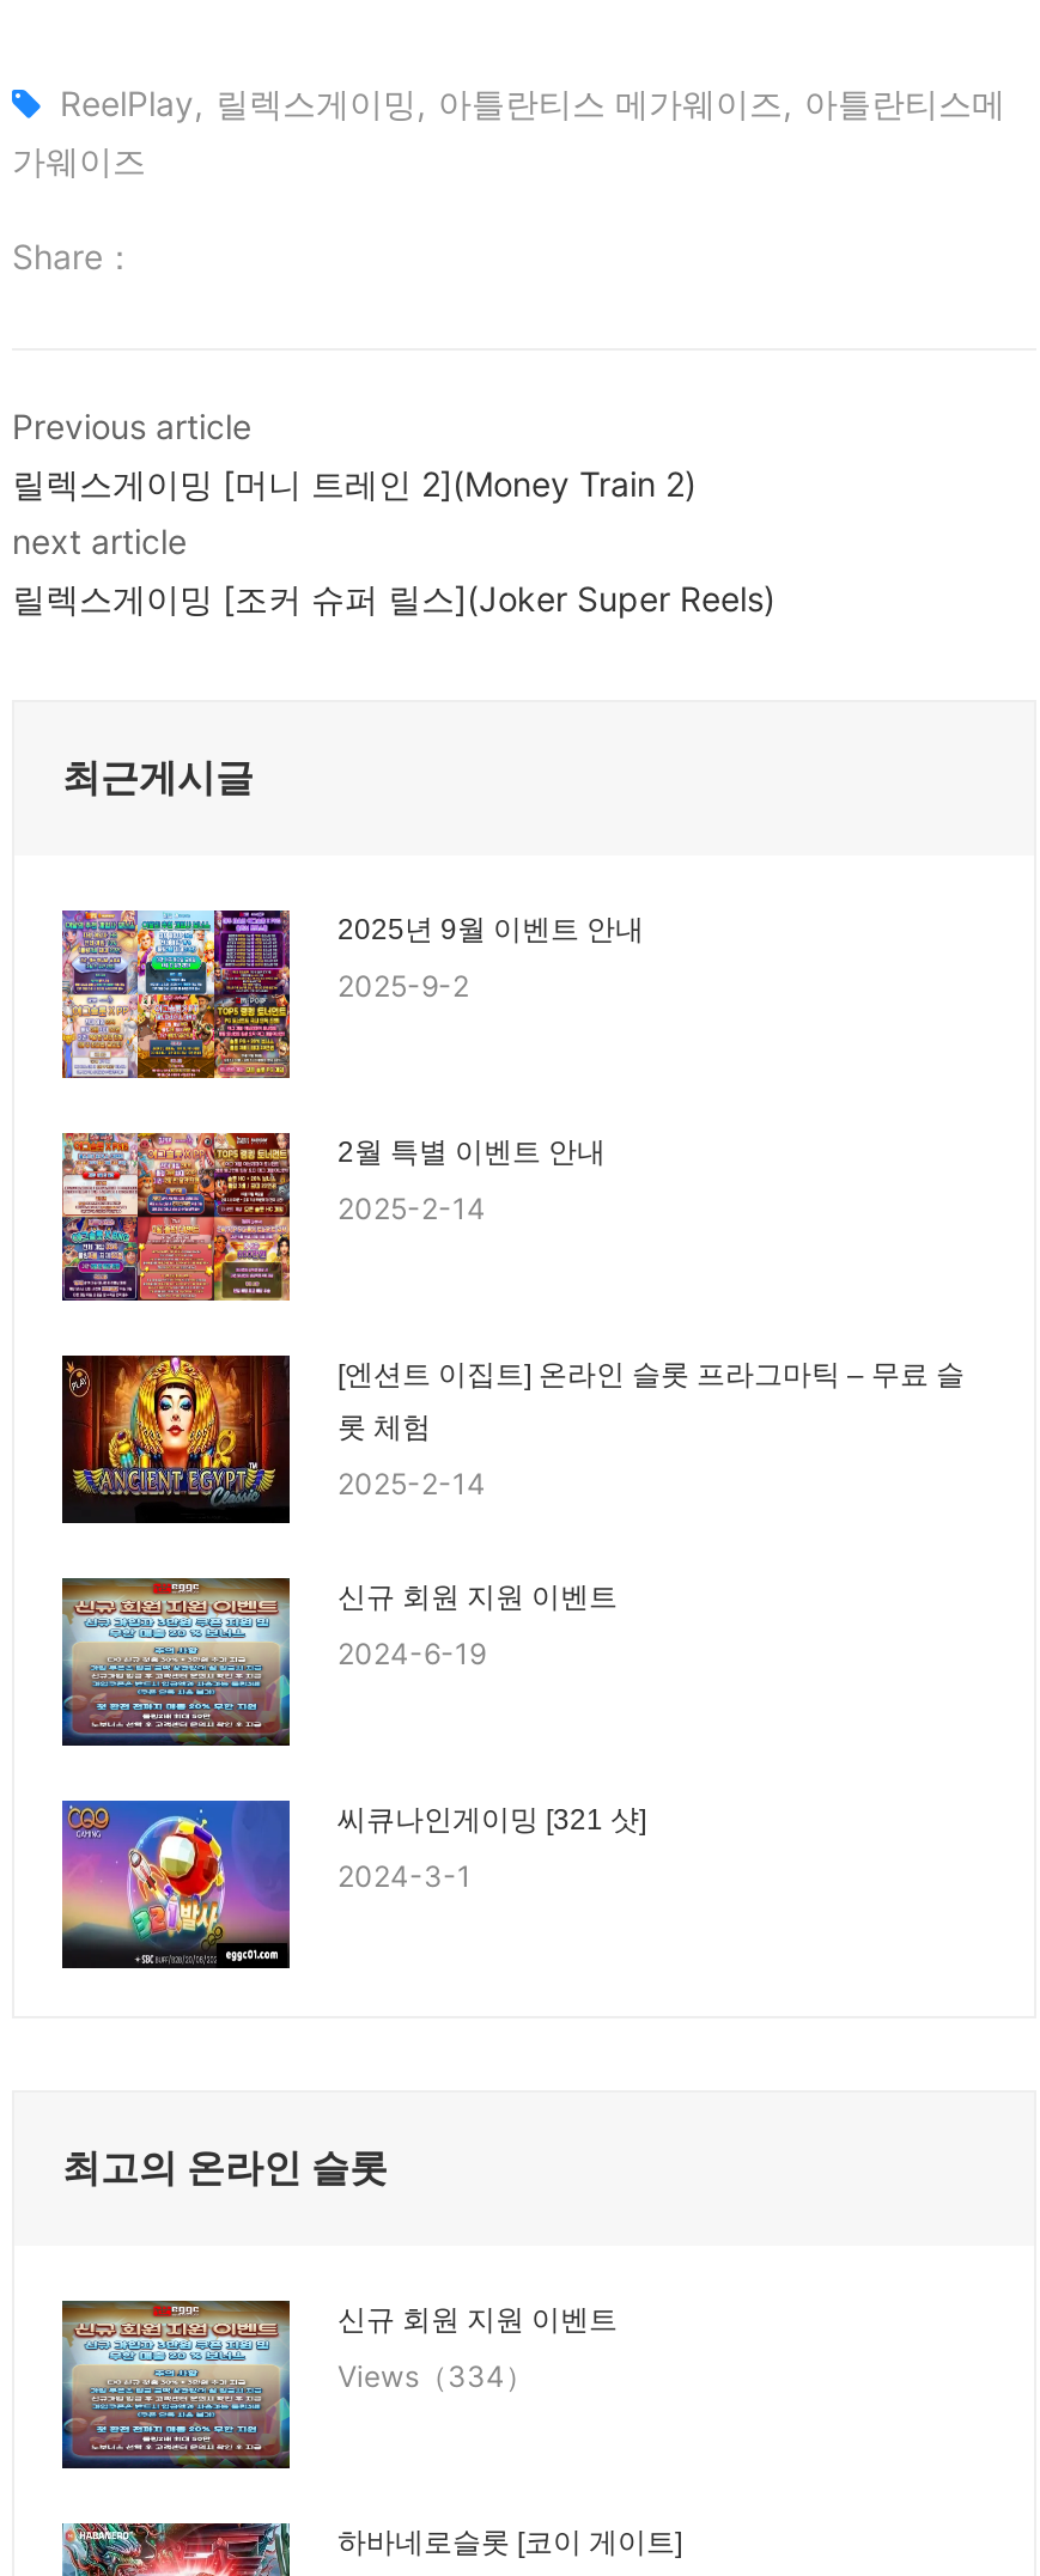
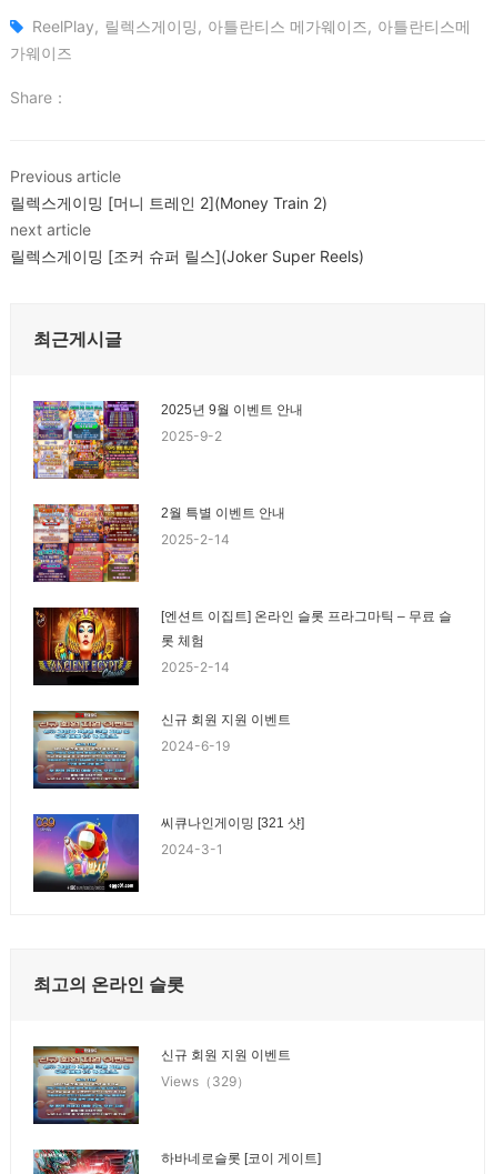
[337,2358,534,2394] Views（334） -> [161,1073,250,1090] Views（329）

